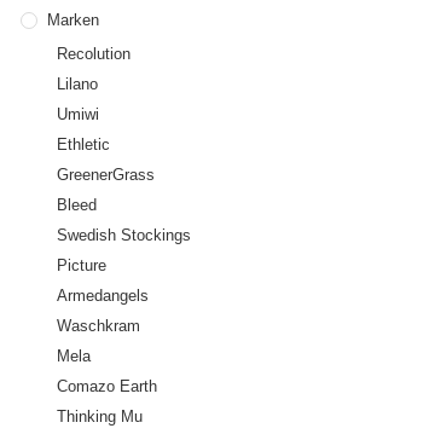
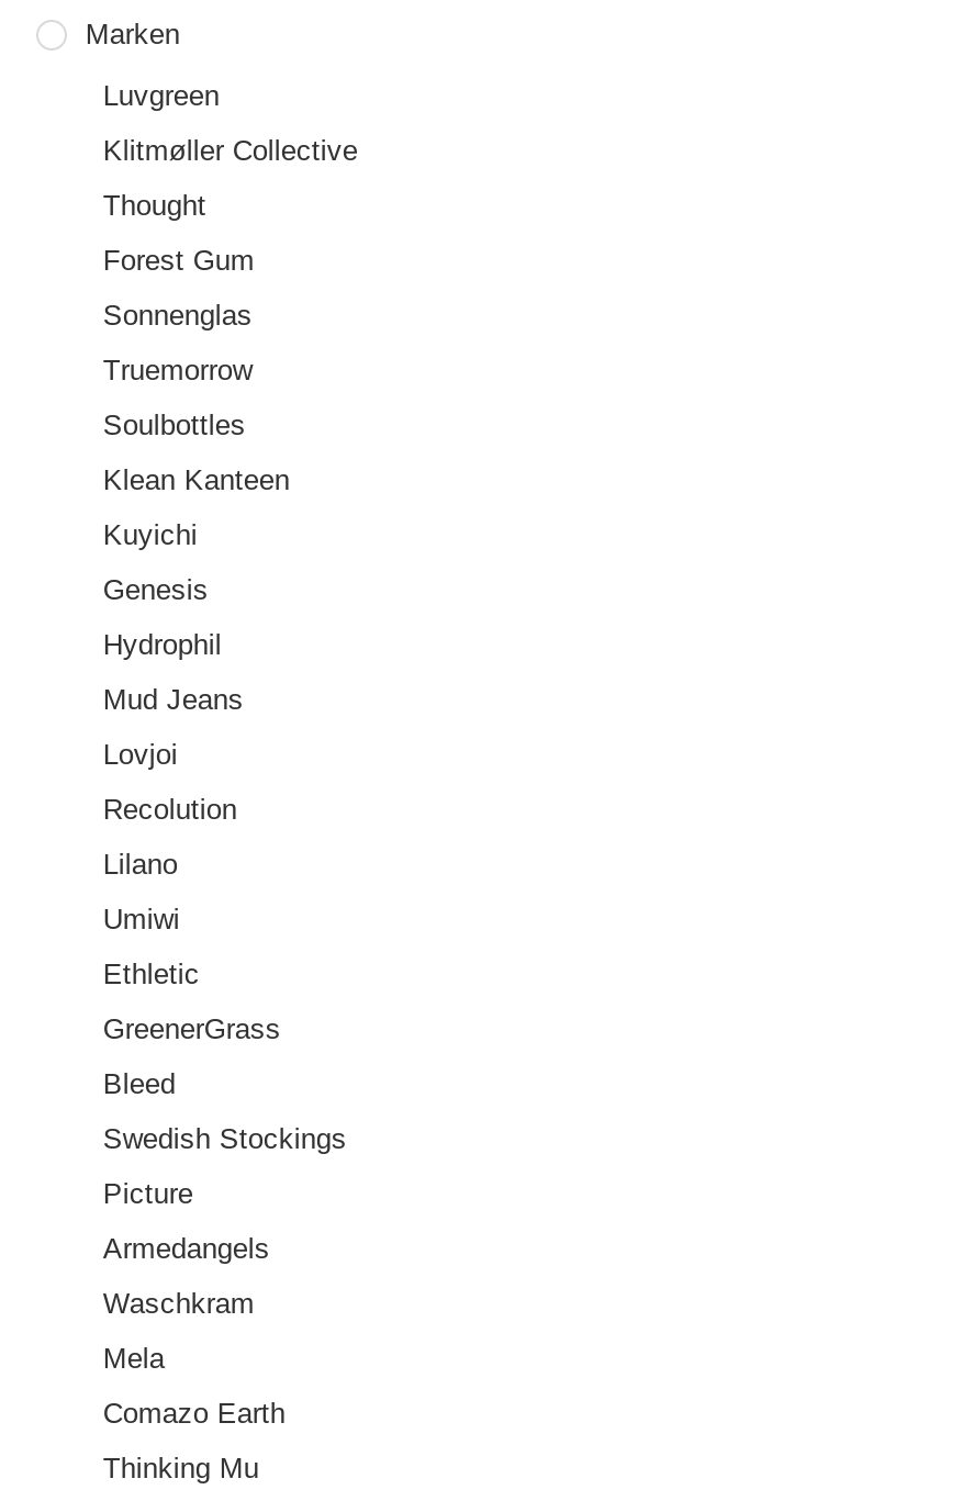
none -> [103,79,358,771] Luvgreen | Klitmøller Collective | Thought | Forest Gum | Sonnenglas | Truemorrow | Soulbottles | Klean Kanteen | Kuyichi | Genesis | Hydrophil | Mud Jeans | Lovjoi

